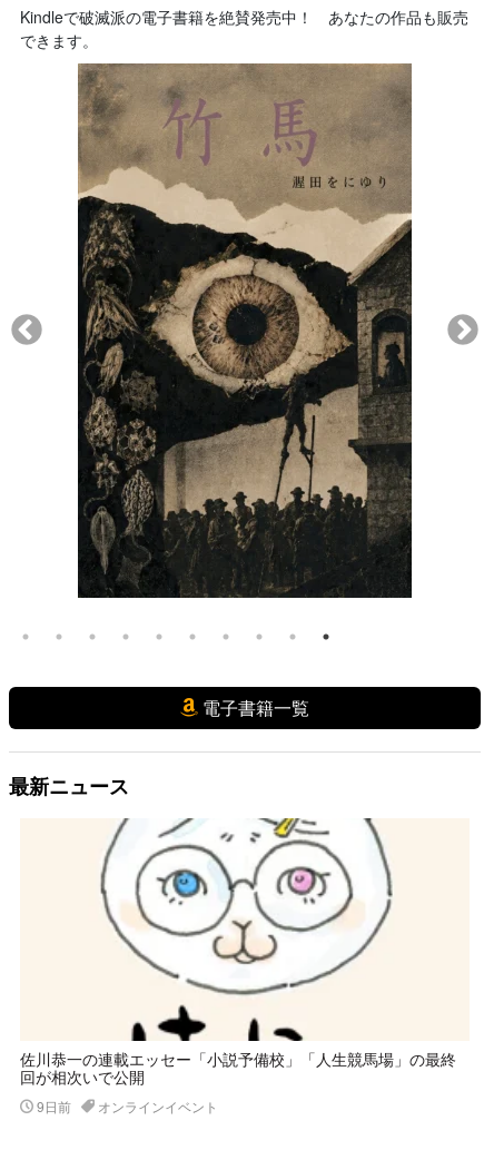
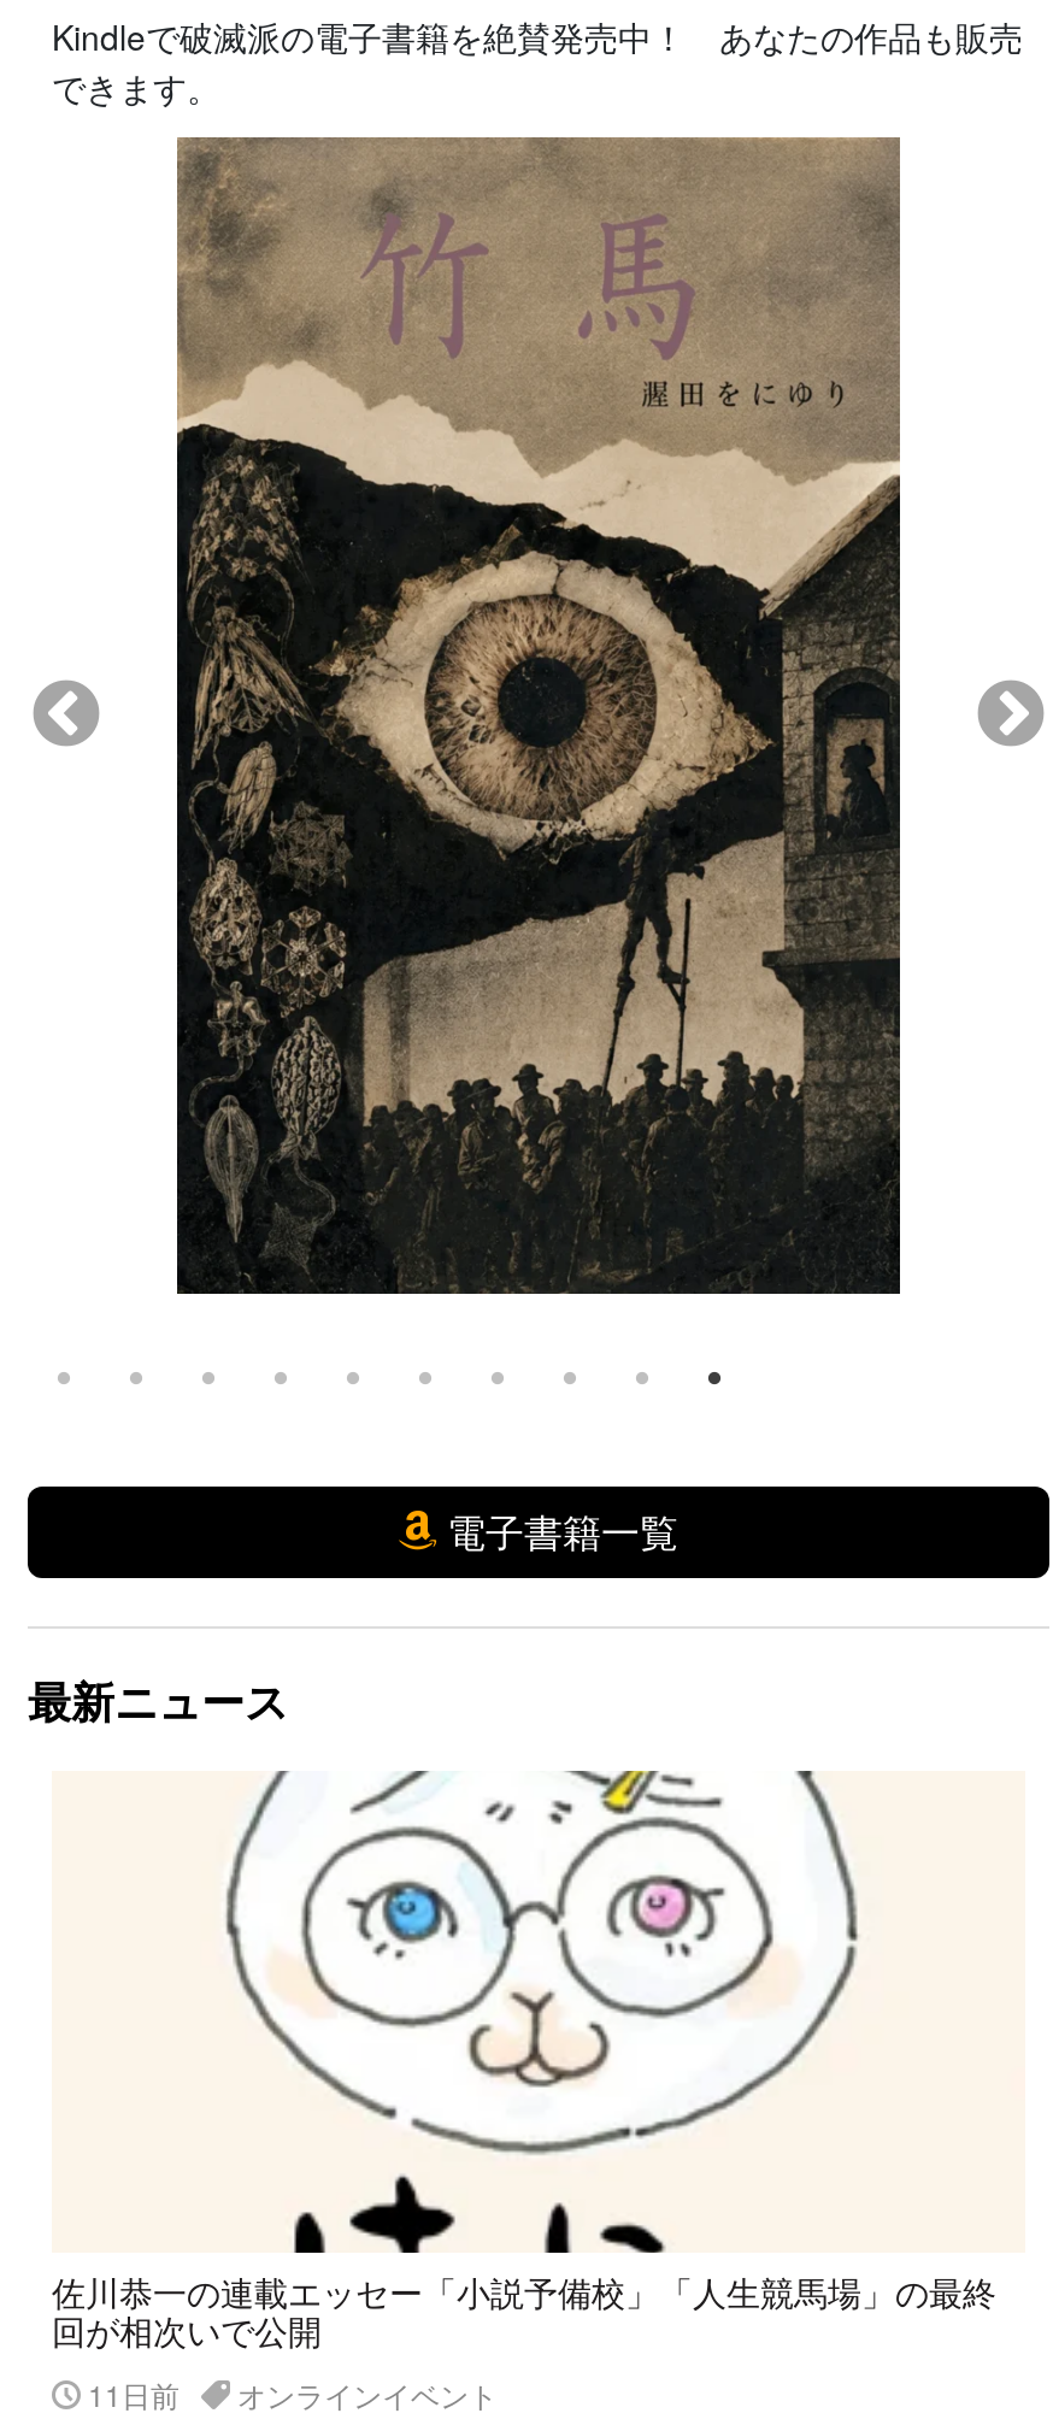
[33,1097,218,1116] 9日前 オンラインイベント -> [81,2373,498,2414] 11日前 オンラインイベント

